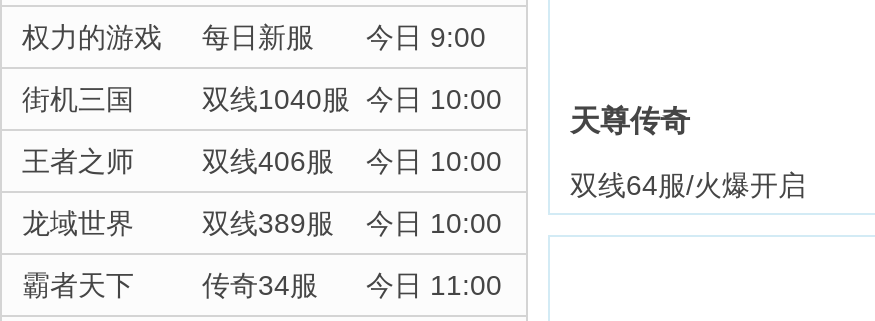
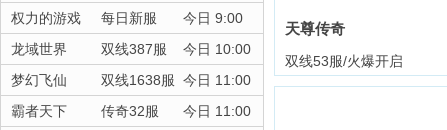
[22,83,502,177] 街机三国 | 双线1040服 今日 10:00 | 王者之师 | 双线406服 | 今日 10:00 -> none
[562,169,806,201] 双线64服/火爆开启 -> [281,53,403,69] 双线53服/火爆开启
moved [22,207,502,239] -> [11,41,251,57]: 龙域世界 | 今日 10:00
[202,207,502,239] 双线389服 今日 10:00 -> [101,41,251,57] 双线387服 今日 10:00
none -> [11,72,251,88] 梦幻飞仙 | 双线1638服 今日 11:00
[202,269,502,301] 传奇34服 今日 11:00 -> [101,103,251,119] 传奇32服 今日 11:00

